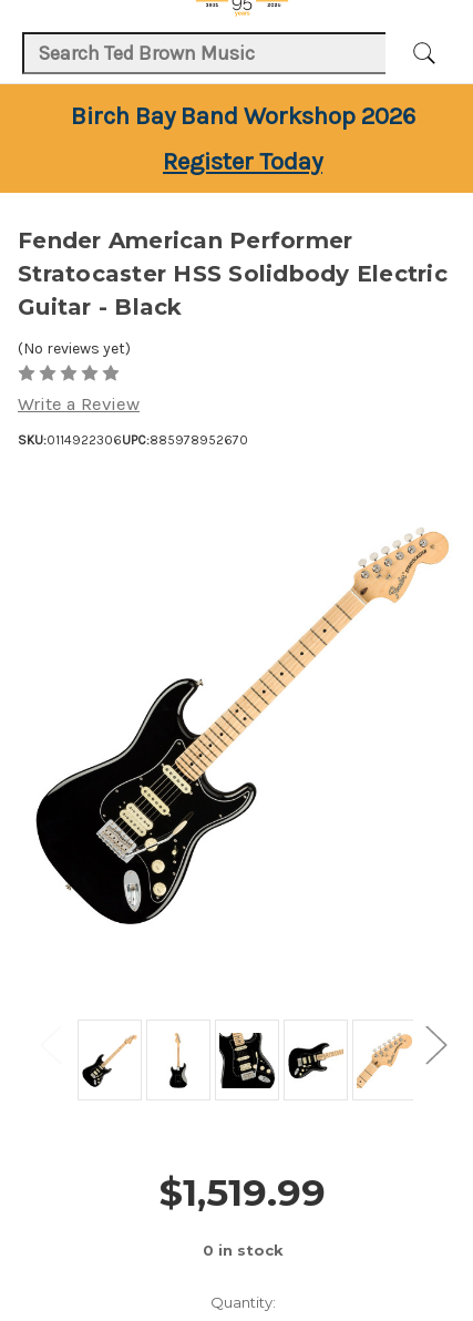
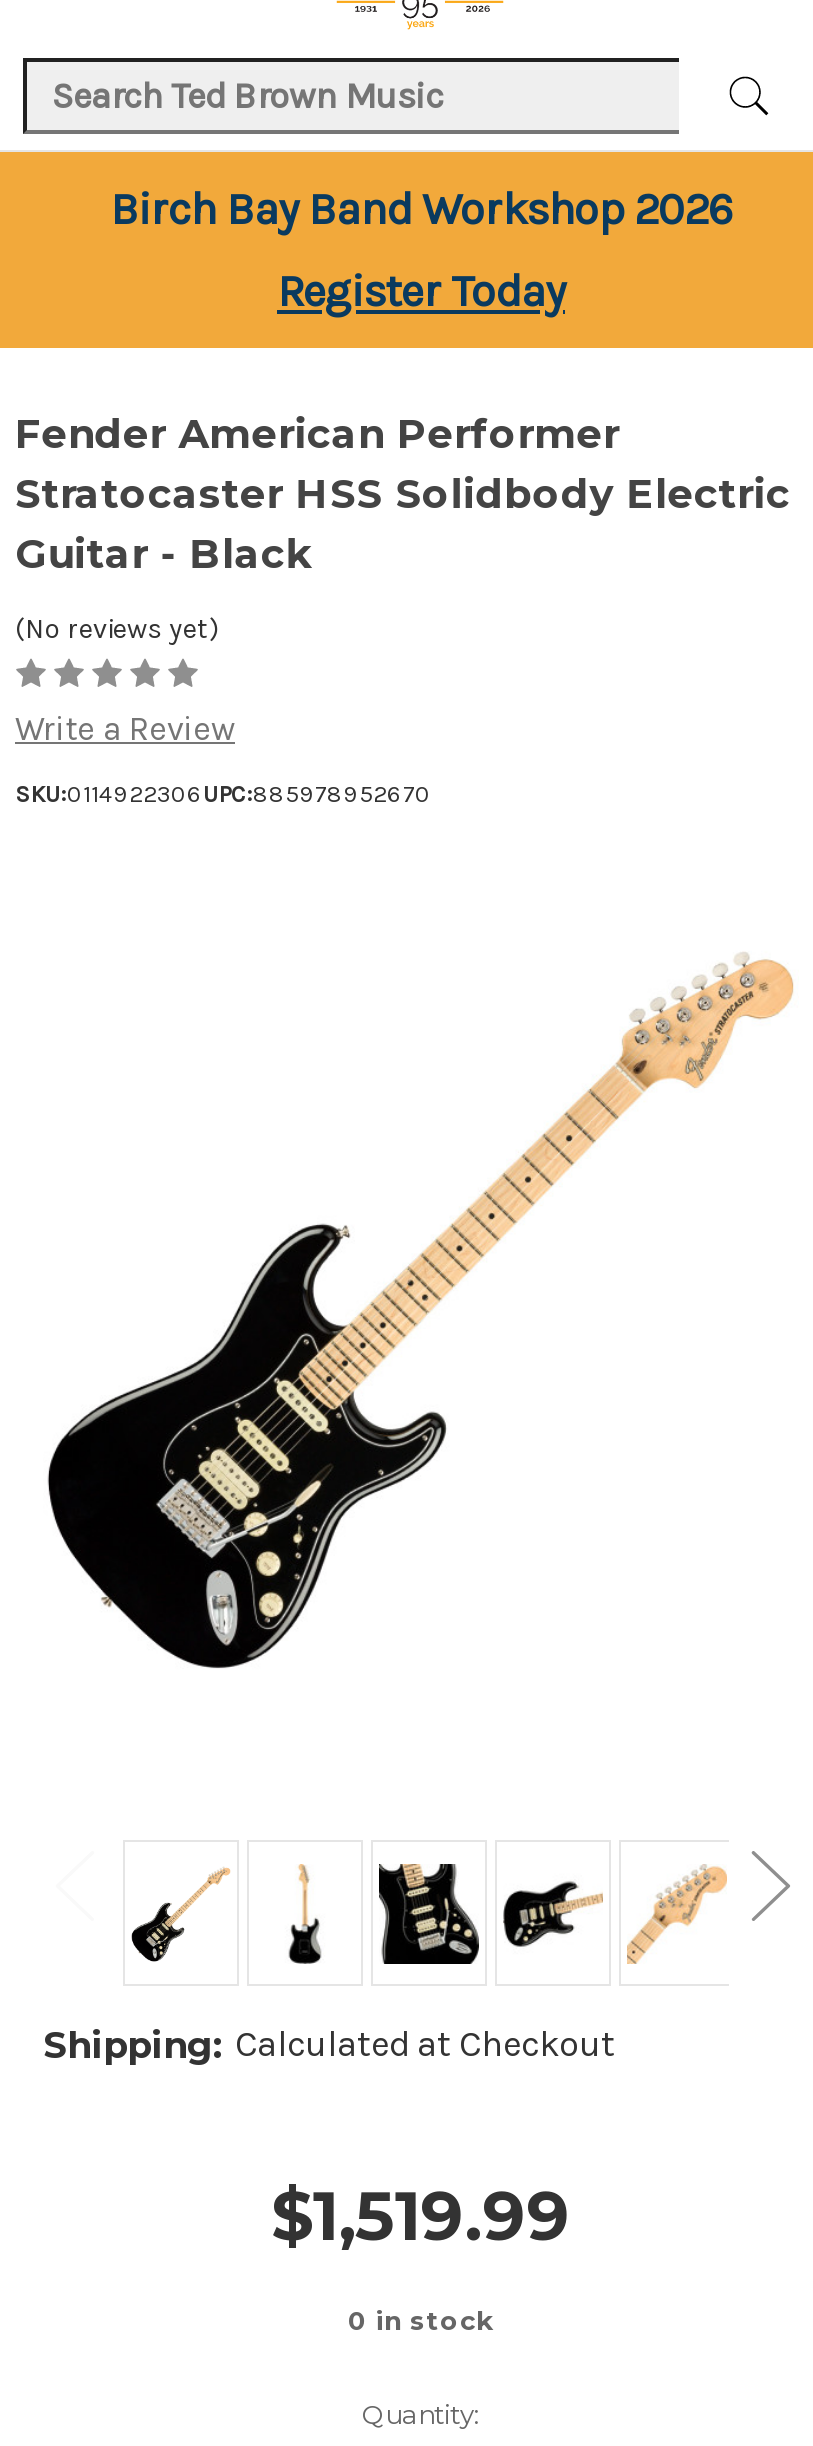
none -> [43,2022,615,2068] Shipping: Calculated at Checkout

